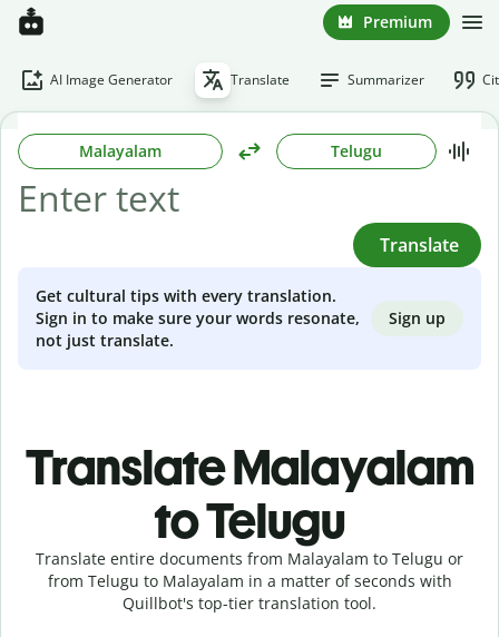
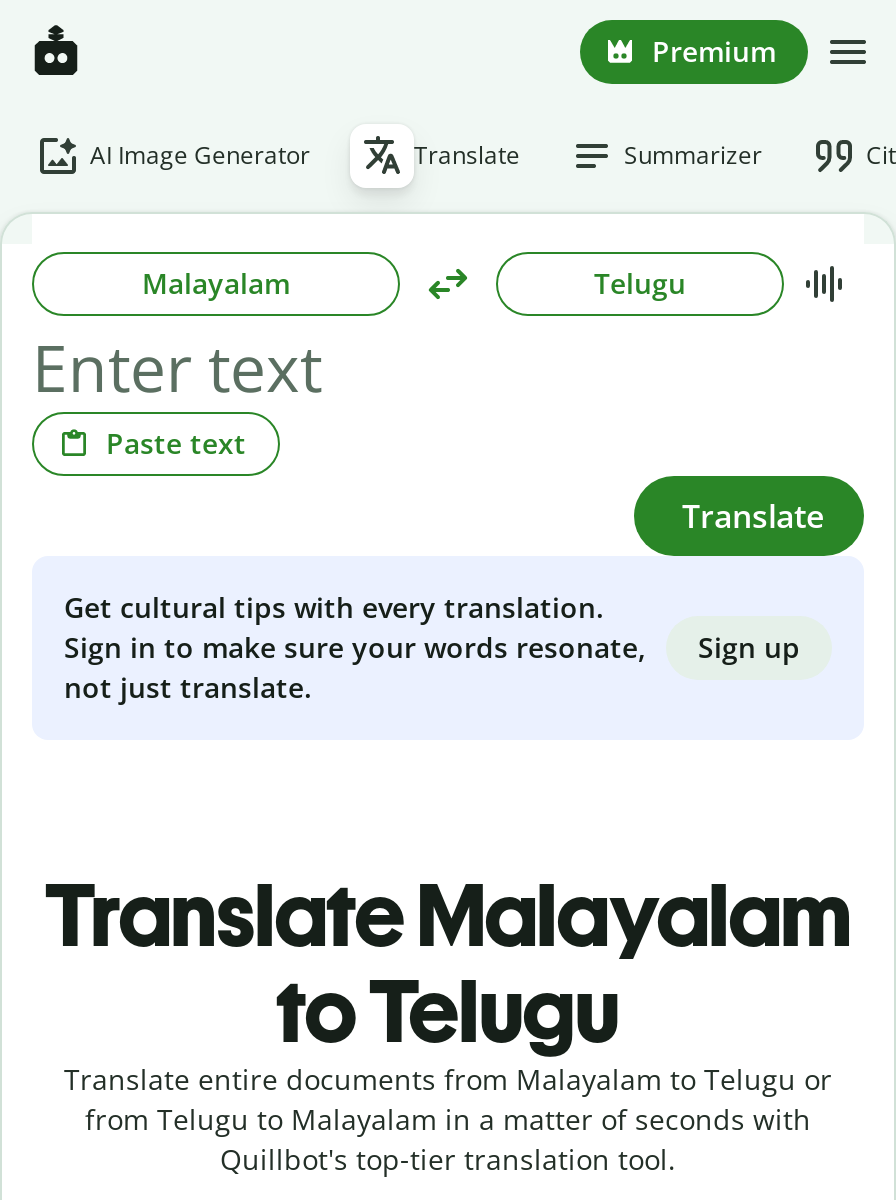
none -> [106,423,246,461] Paste text

